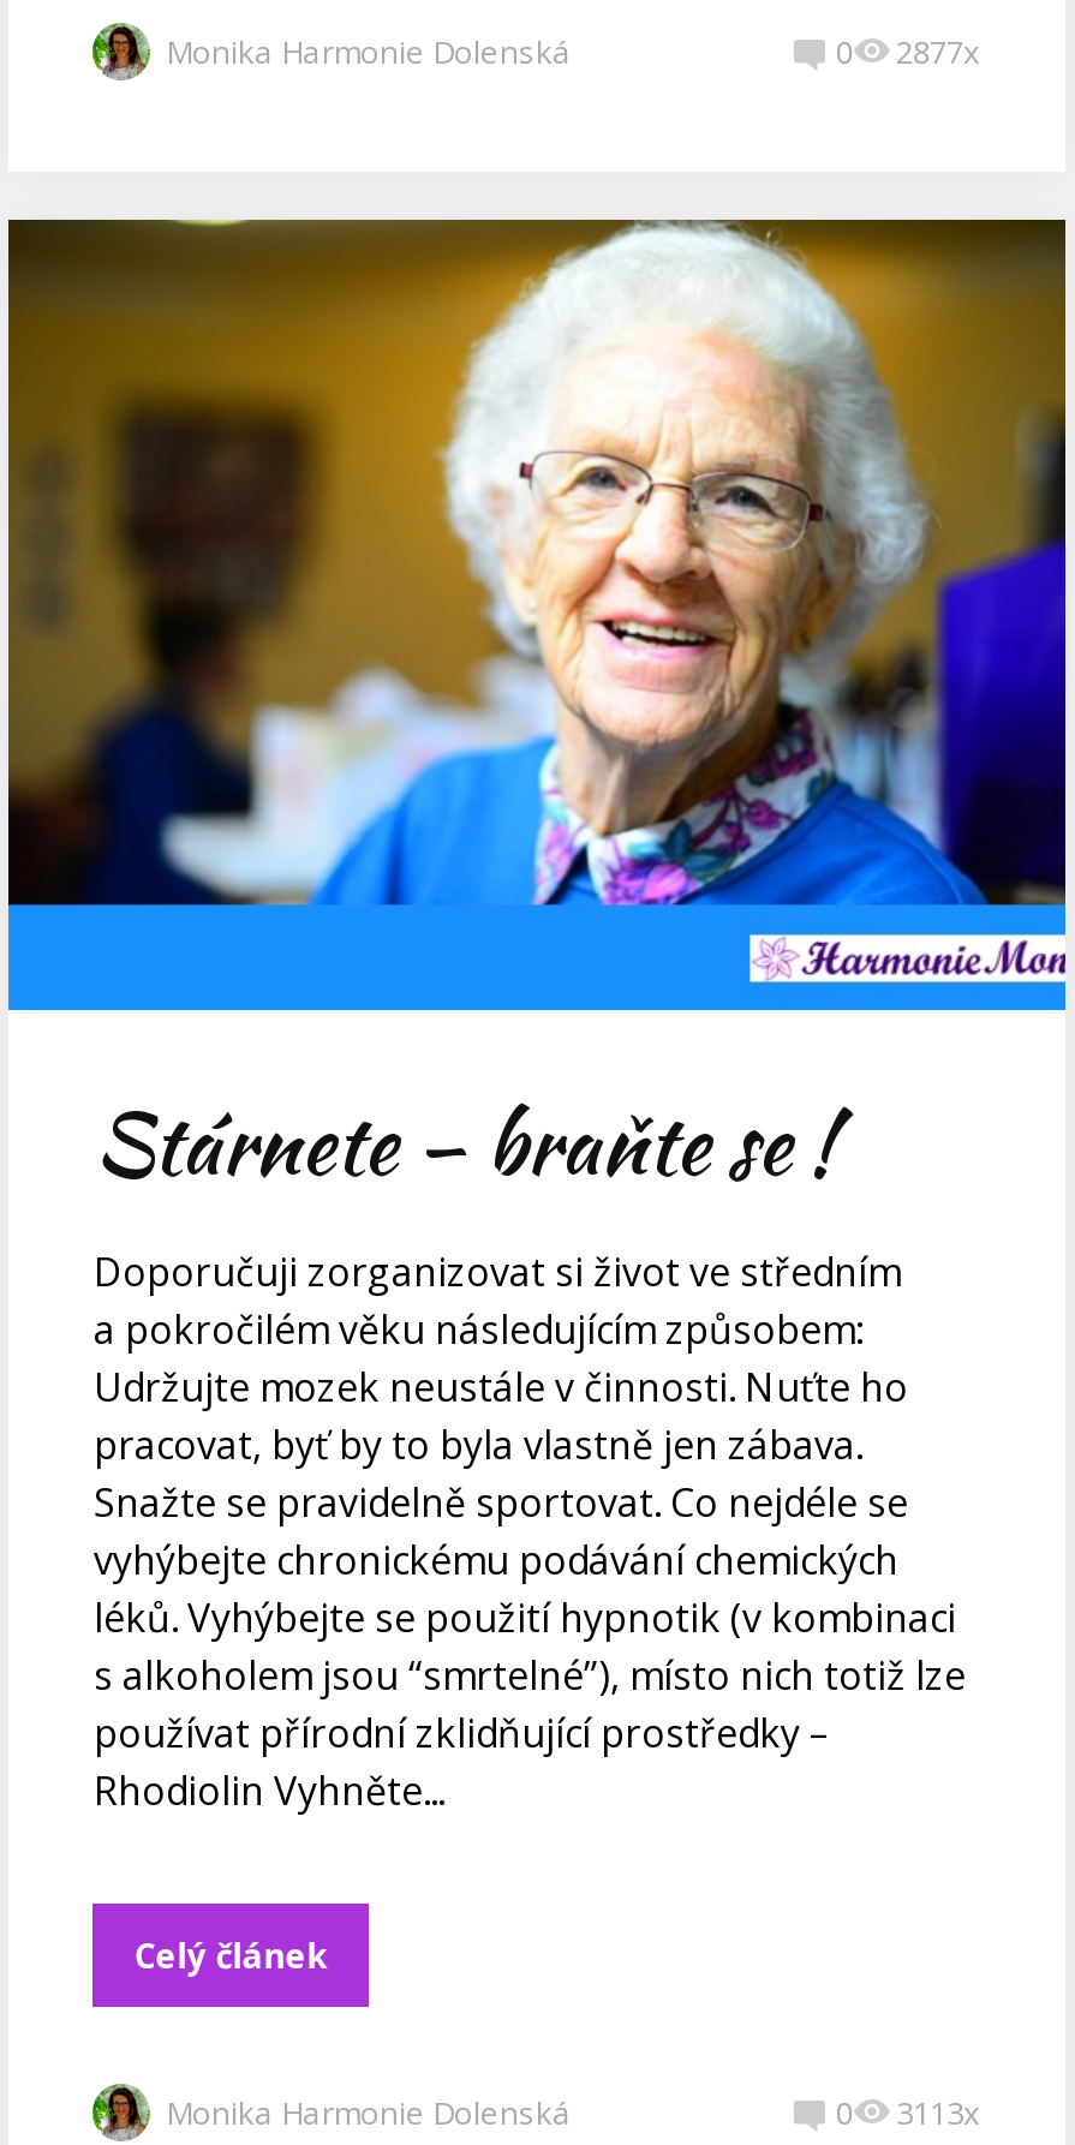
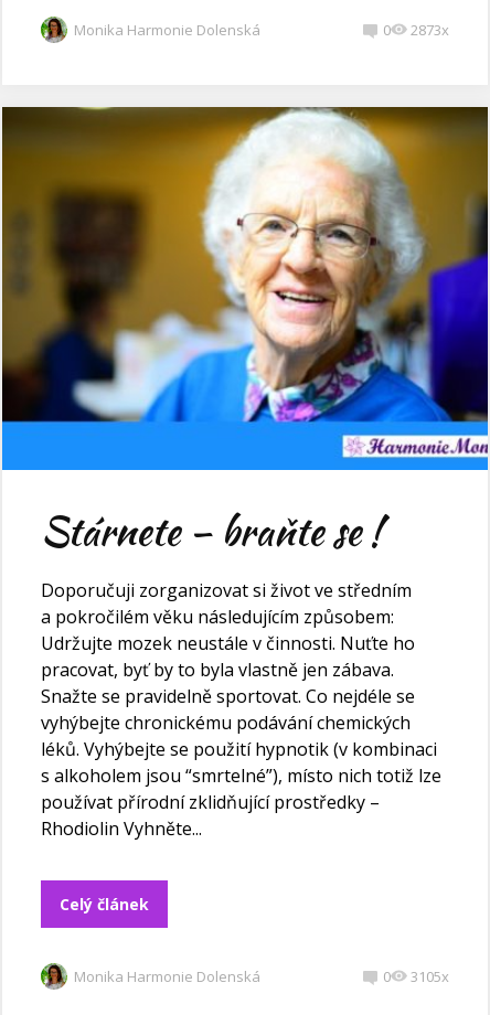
[836,30,980,73] 0 2877x -> [382,20,449,40] 0 2873x
[896,2091,980,2134] 3113x -> [410,967,449,986] 3105x

